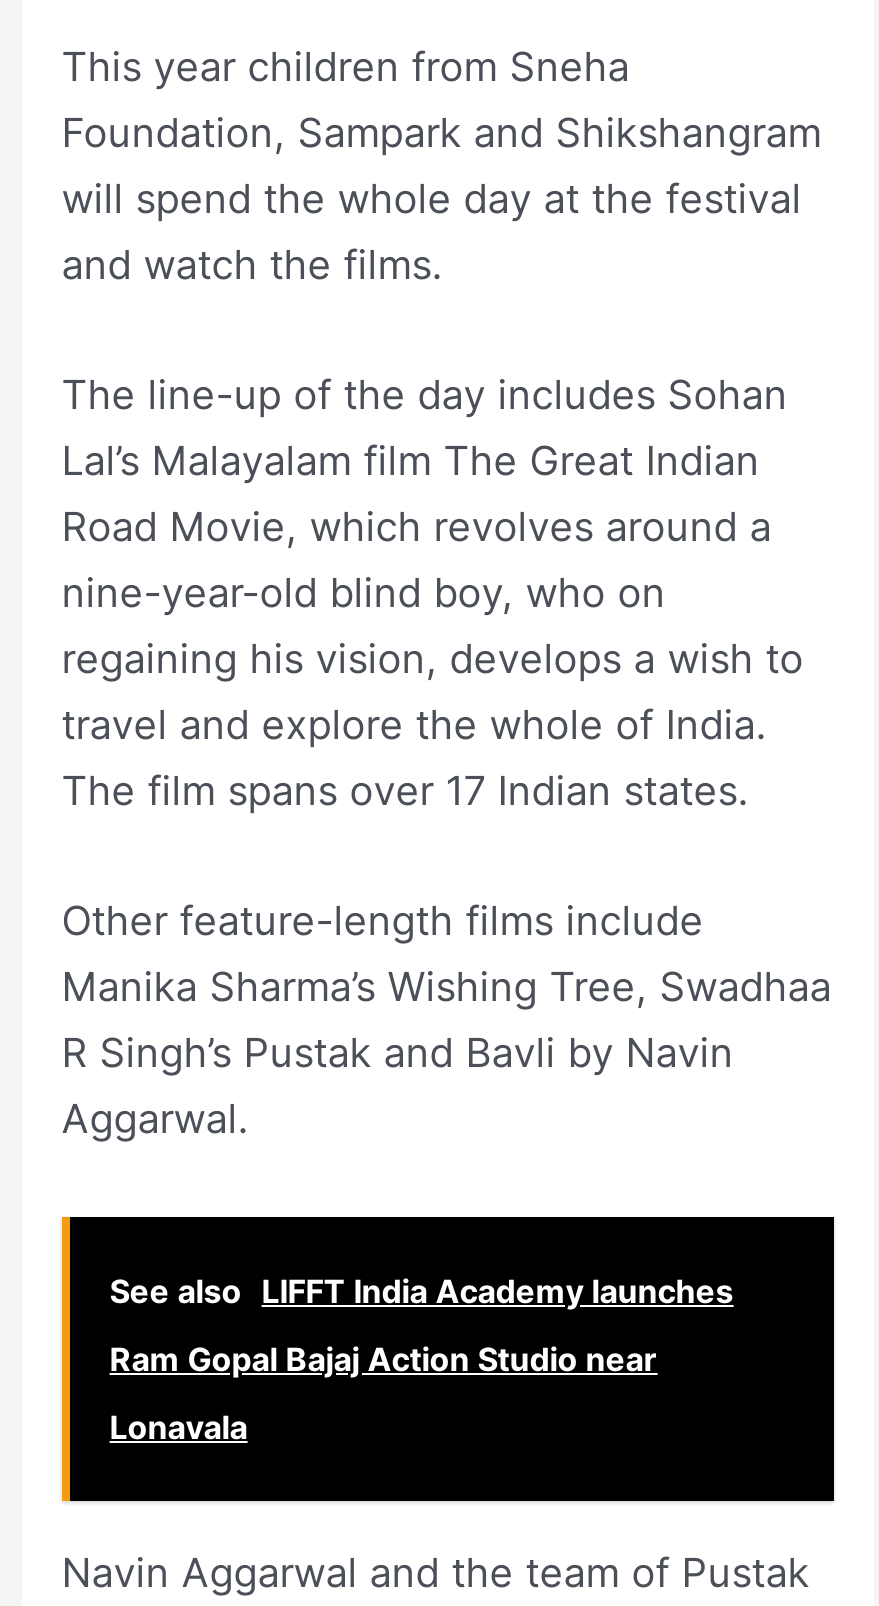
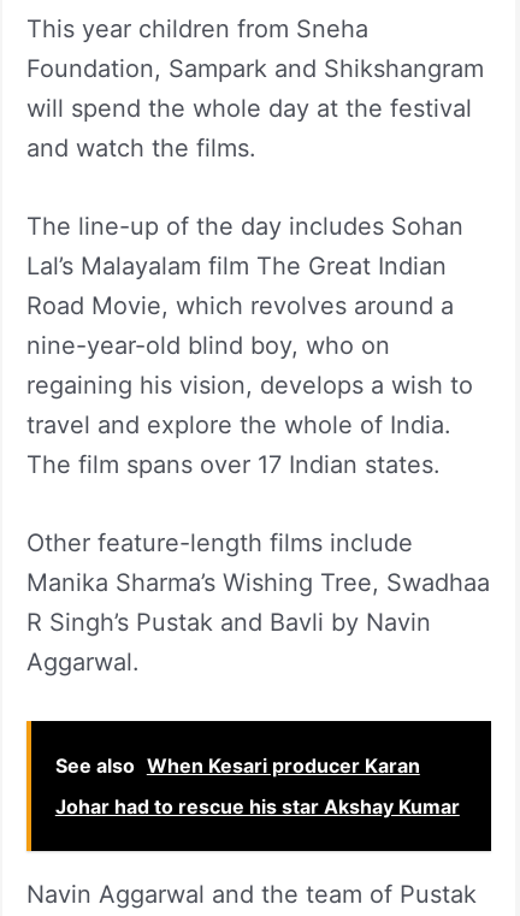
[110,1270,734,1446] See also LIFFT India Academy launches | Ram Gopal Bajaj Action Studio near | Lonavala -> [55,753,460,818] See also When Kesari producer Karan | Johar had to rescue his star Akshay Kumar

